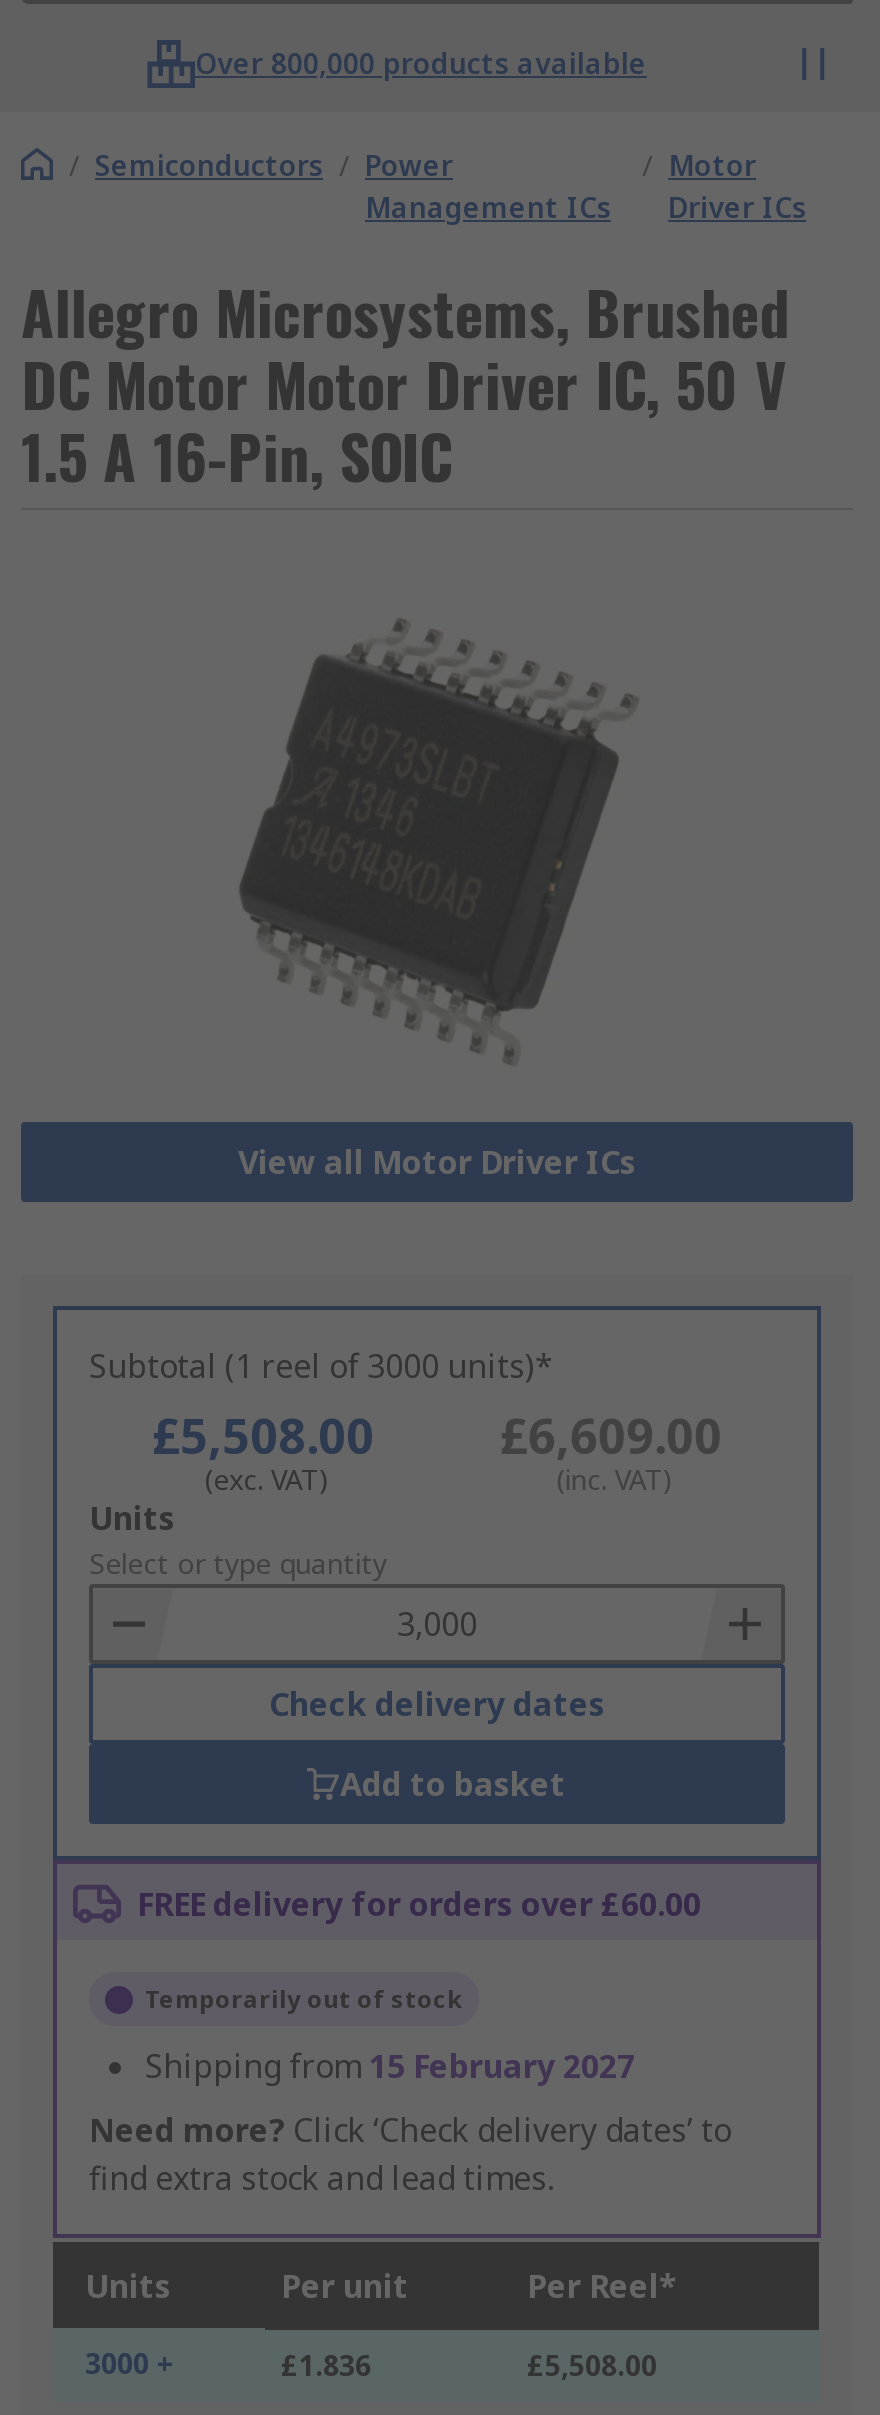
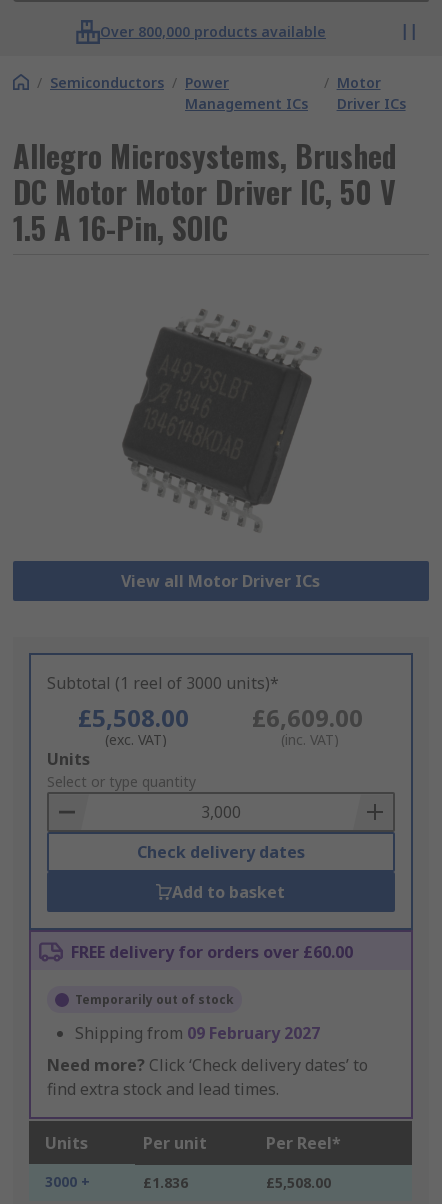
[145,2045,635,2089] Shipping from 15 February 2027 -> [75,1022,320,1044] Shipping from 09 February 2027

